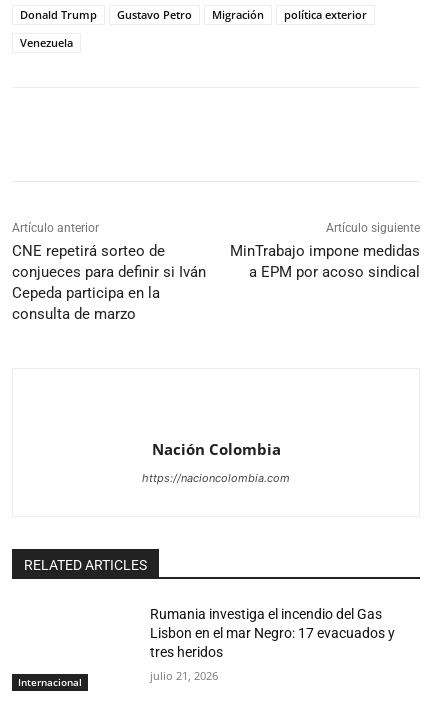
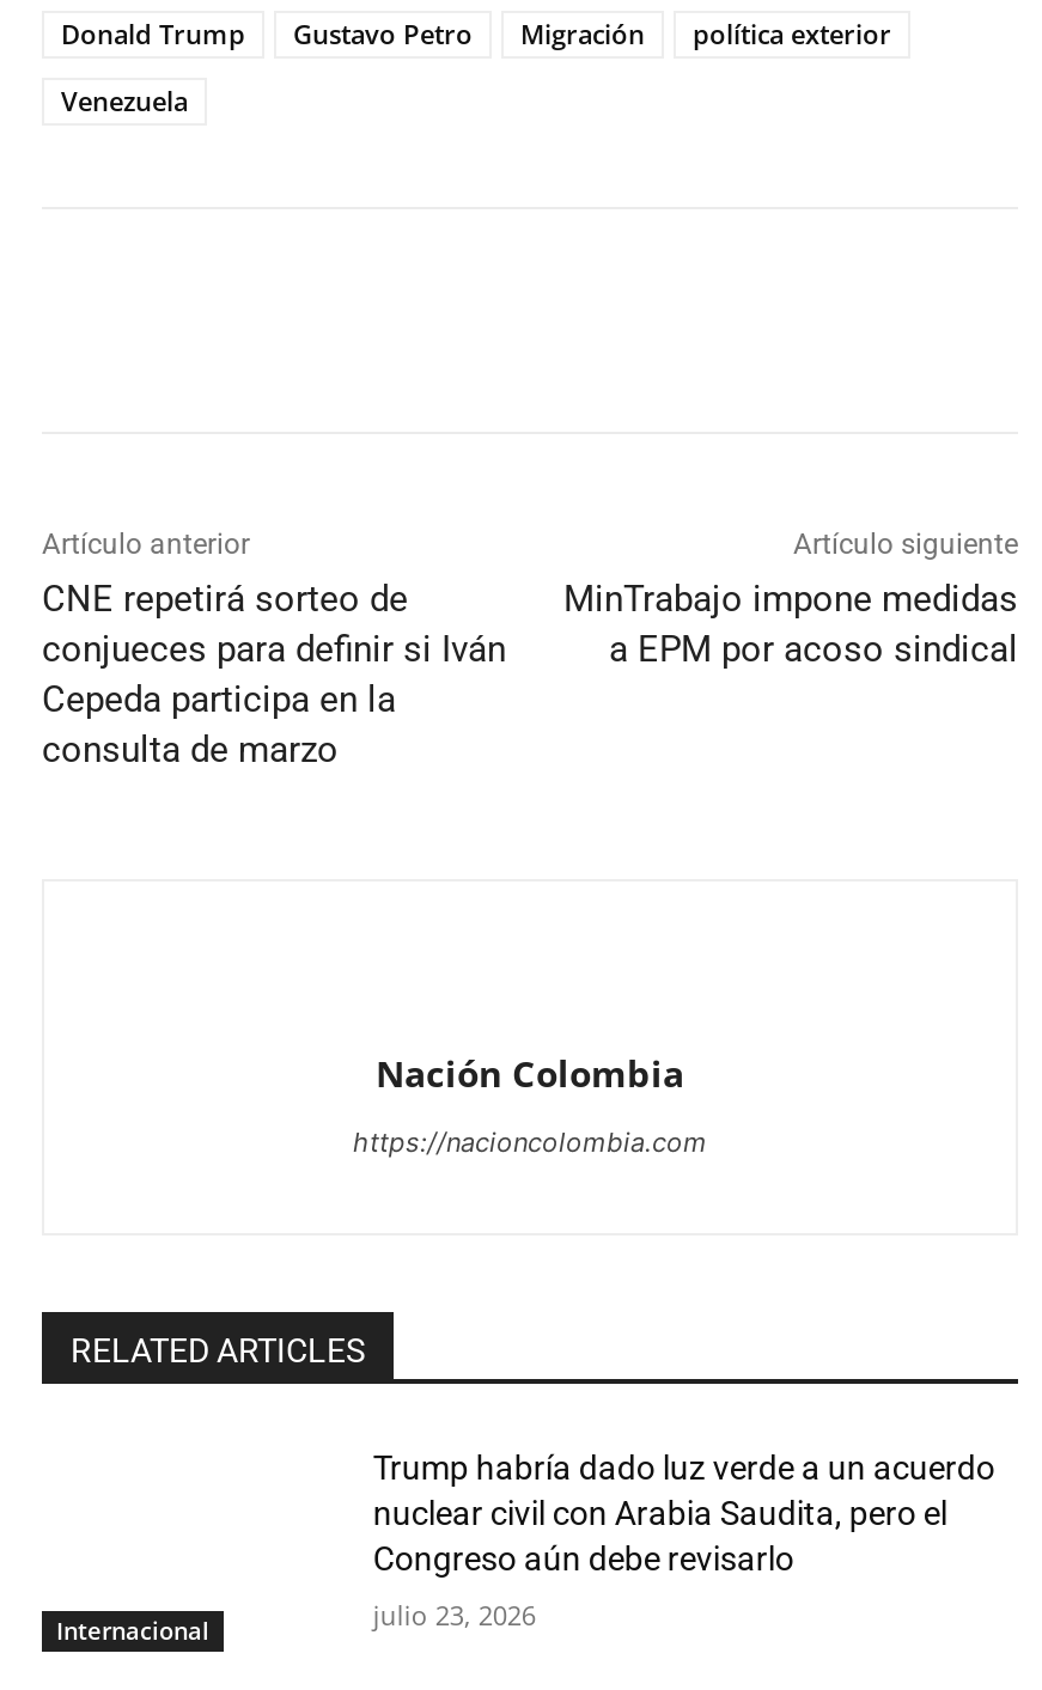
[150,606,395,660] Rumania investiga el incendio del Gas | Lisbon en el mar Negro: 17 evacuados y | tres heridos -> [373,1448,995,1577] Trump habría dado luz verde a un acuerdo | nuclear civil con Arabia Saudita, pero el | Congreso aún debe revisarlo
[150,668,218,683] julio 21, 2026 -> [373,1596,536,1632] julio 23, 2026

